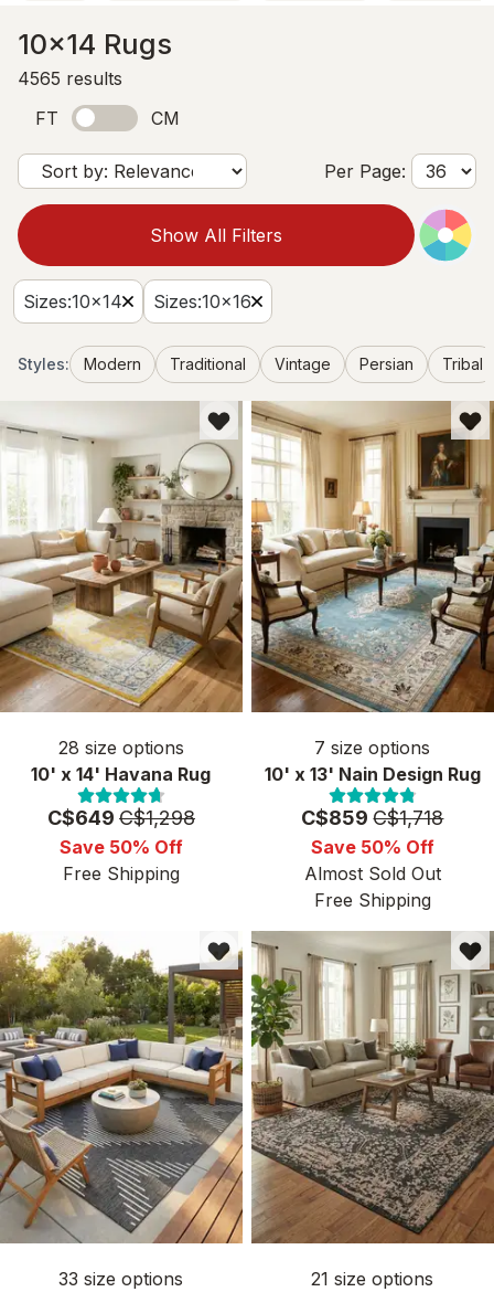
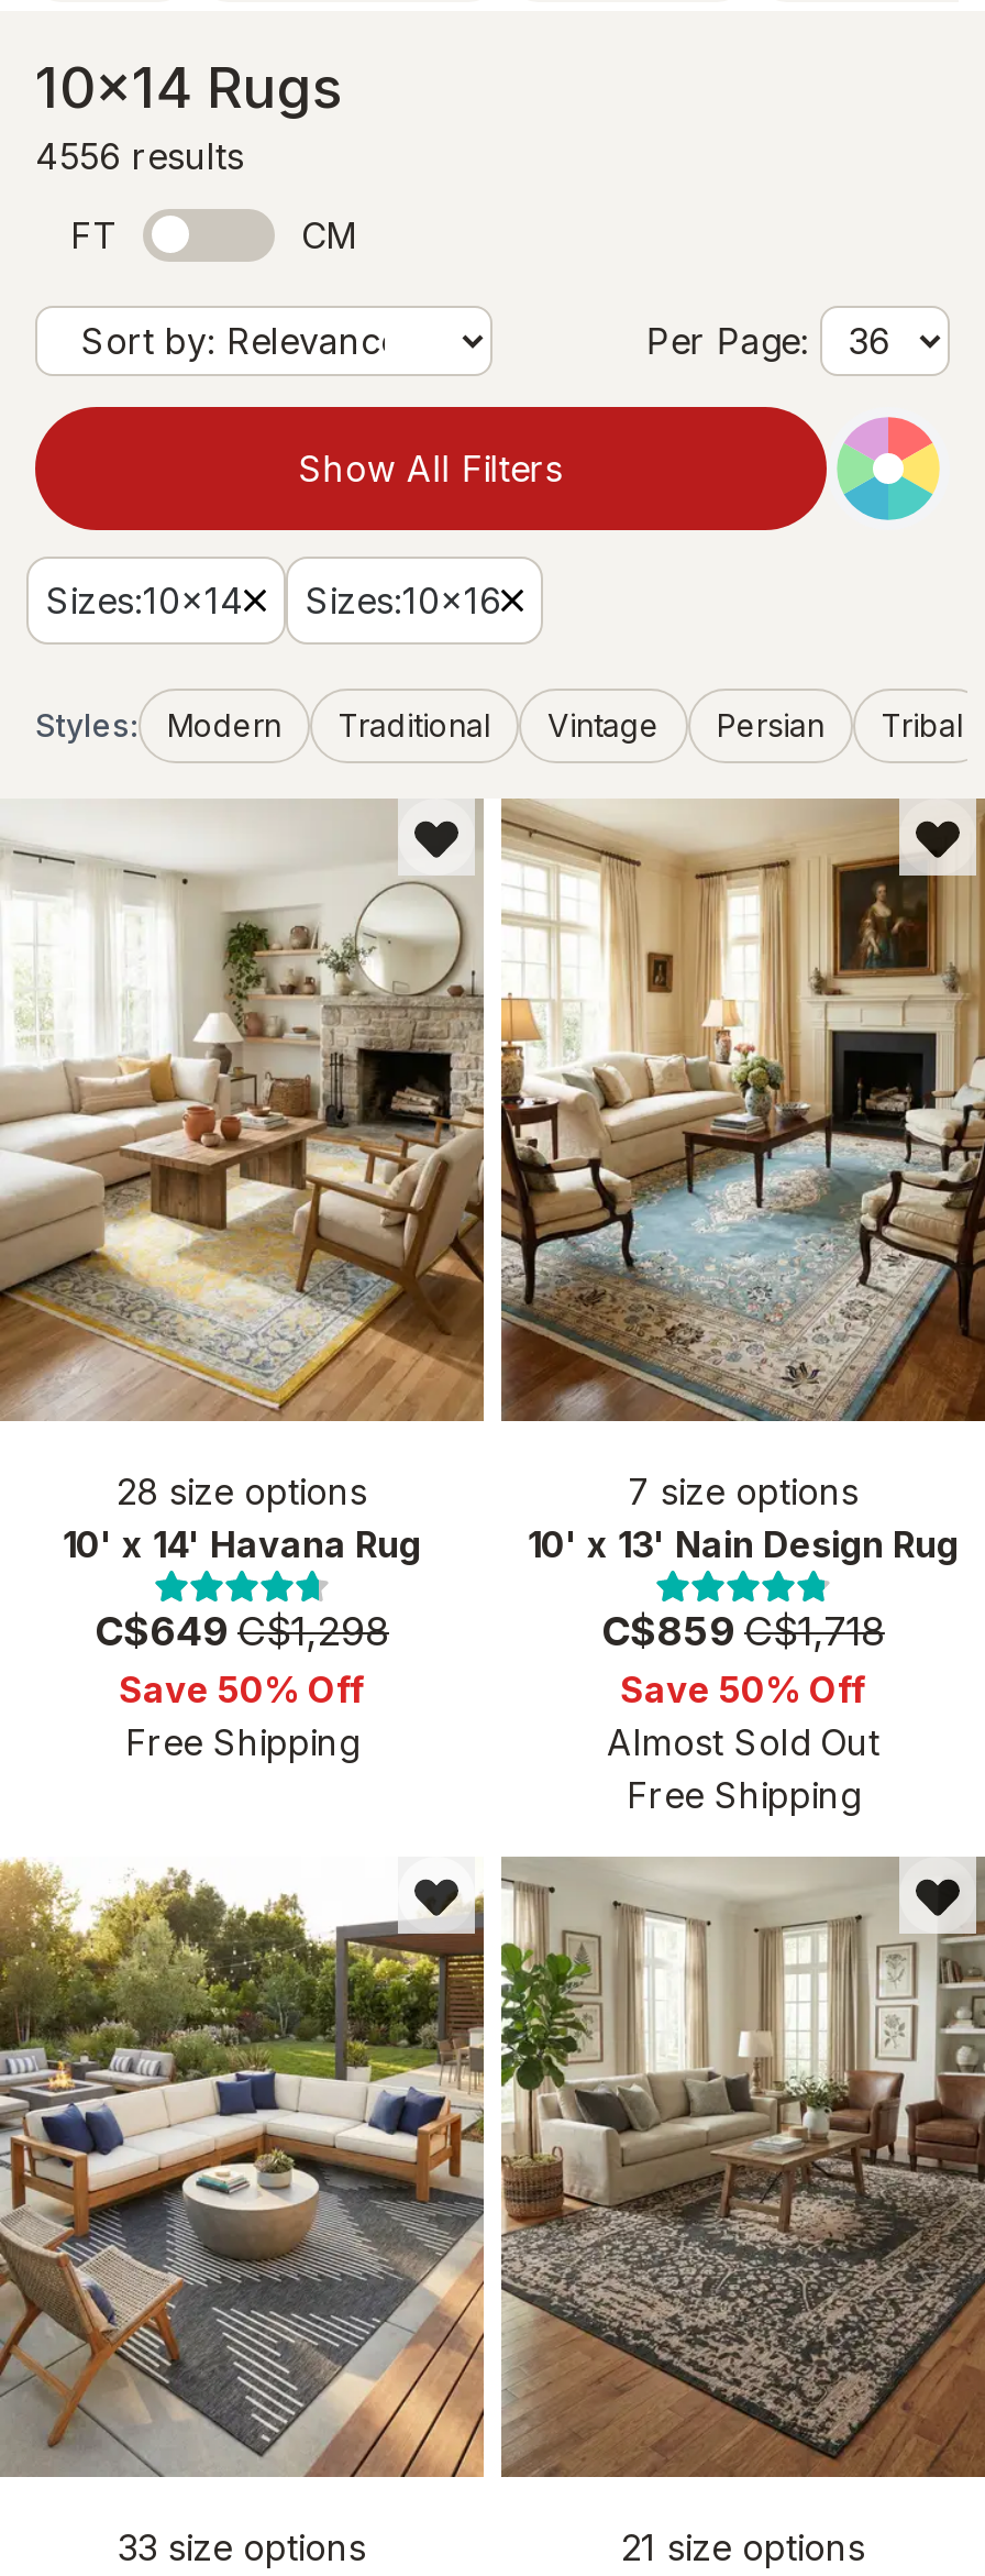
[18,67,122,89] 4565 results -> [35,134,244,178] 4556 results

